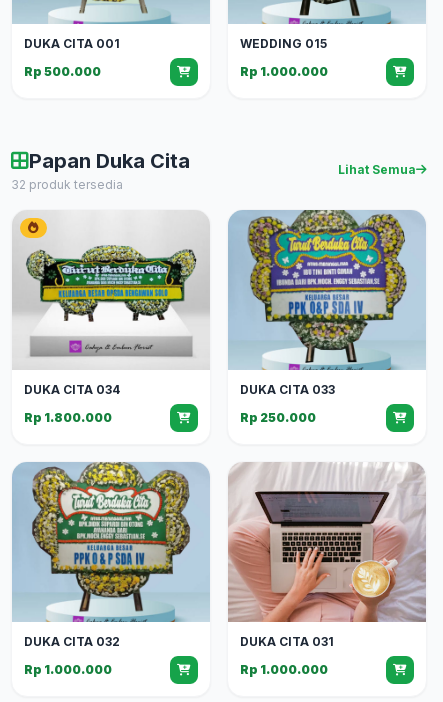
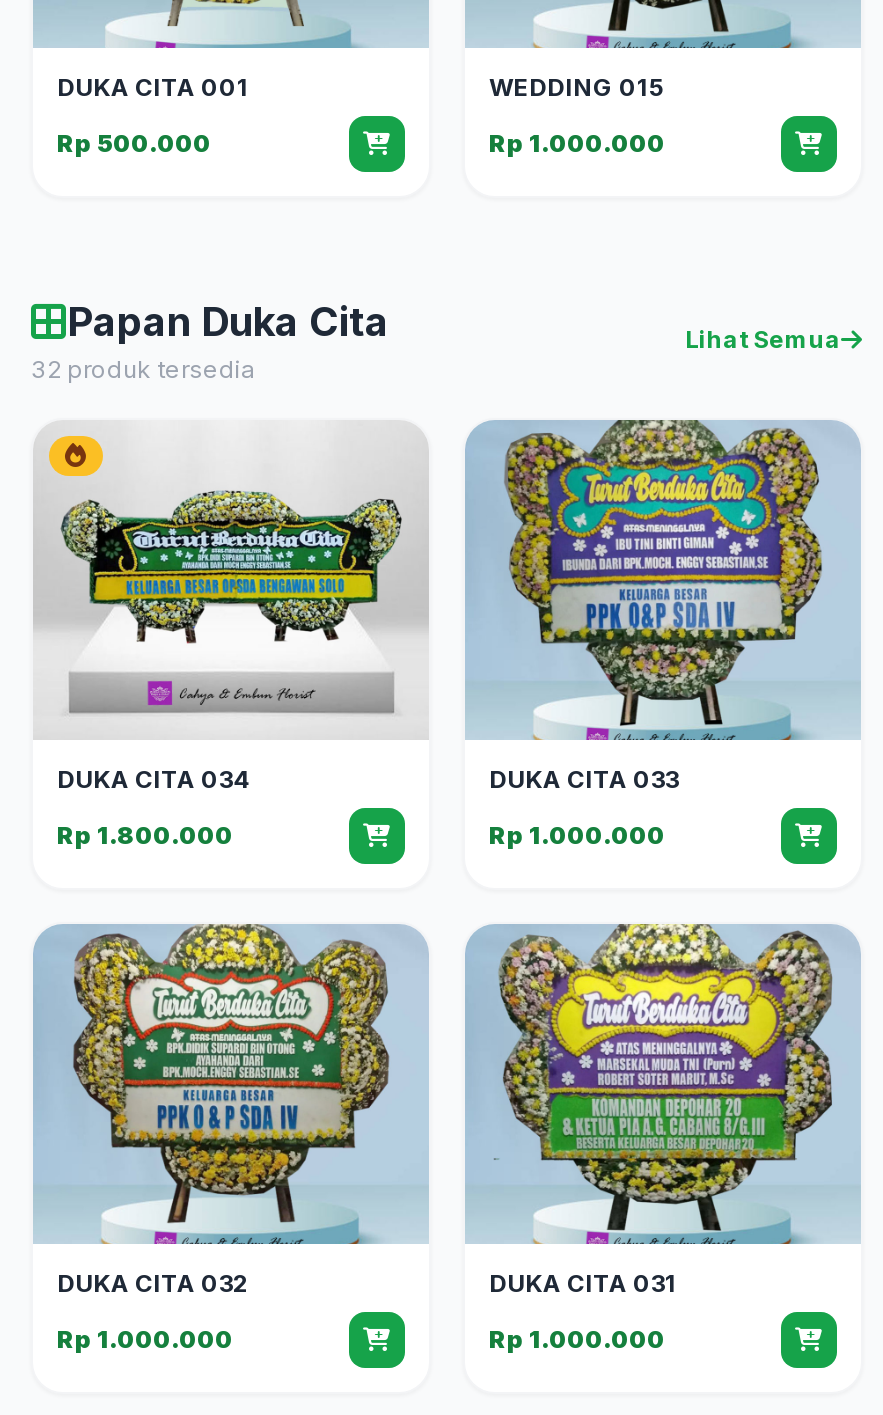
[240,410,316,425] Rp 250.000 -> [489,820,665,850] Rp 1.000.000
[228,462,426,623] [image] -> [465,922,859,1246] [image]

